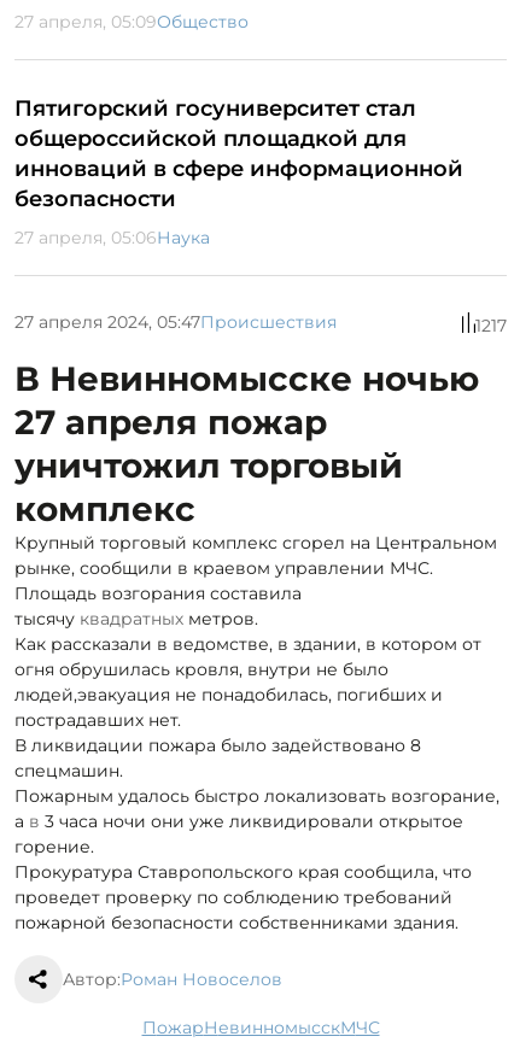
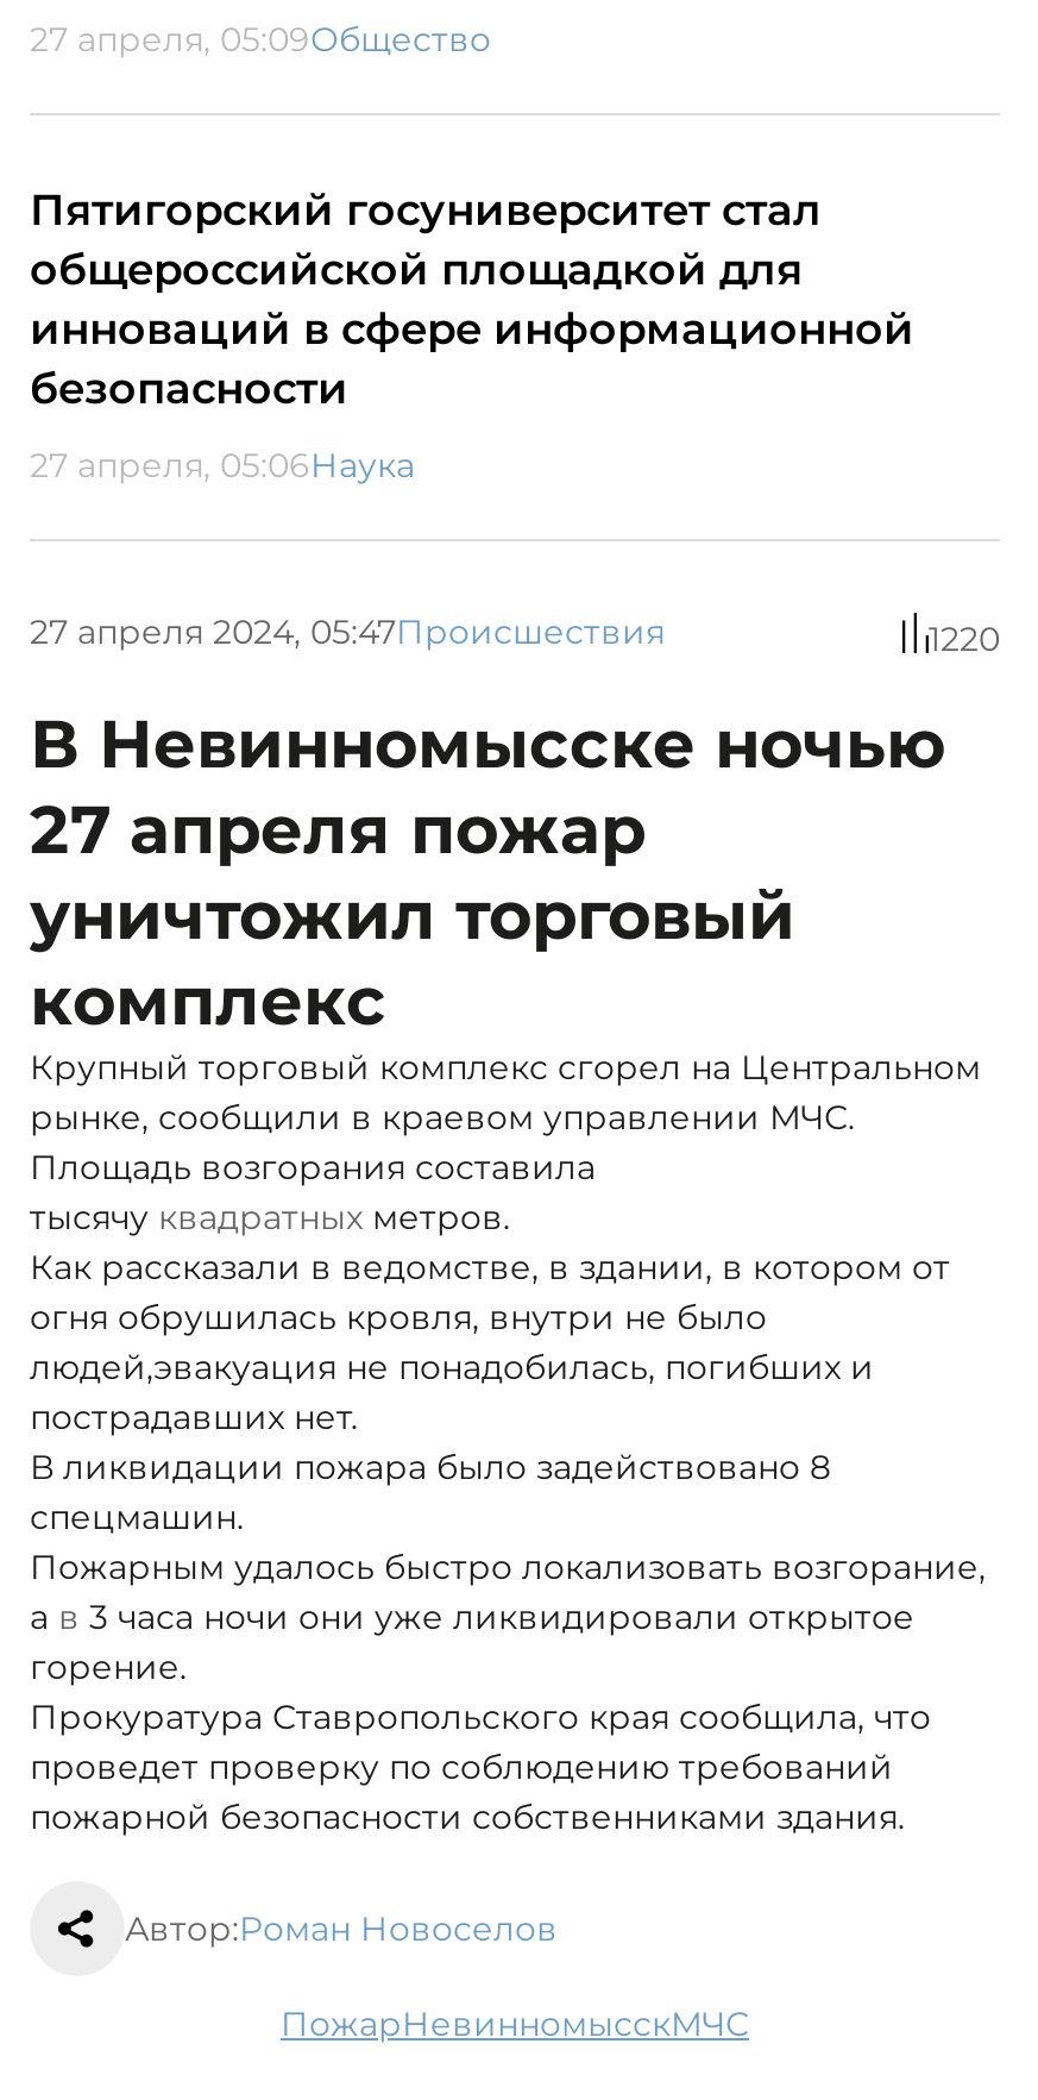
[475,314,507,336] 1217 -> [929,617,1000,660] 1220

